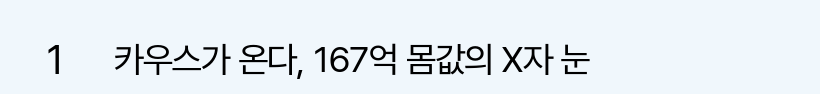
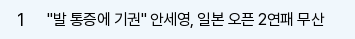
[114,38,589,80] 카우스가 온다, 167억 몸값의 X자 눈 -> [47,10,324,29] "발 통증에 기권" 안세영, 일본 오픈 2연패 무산

